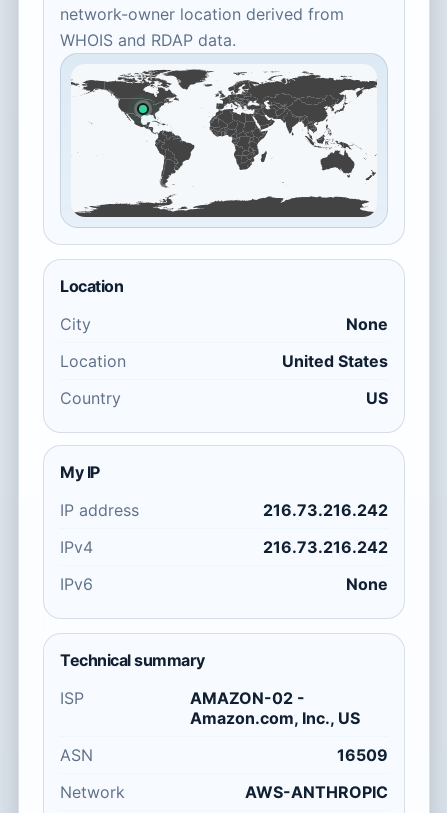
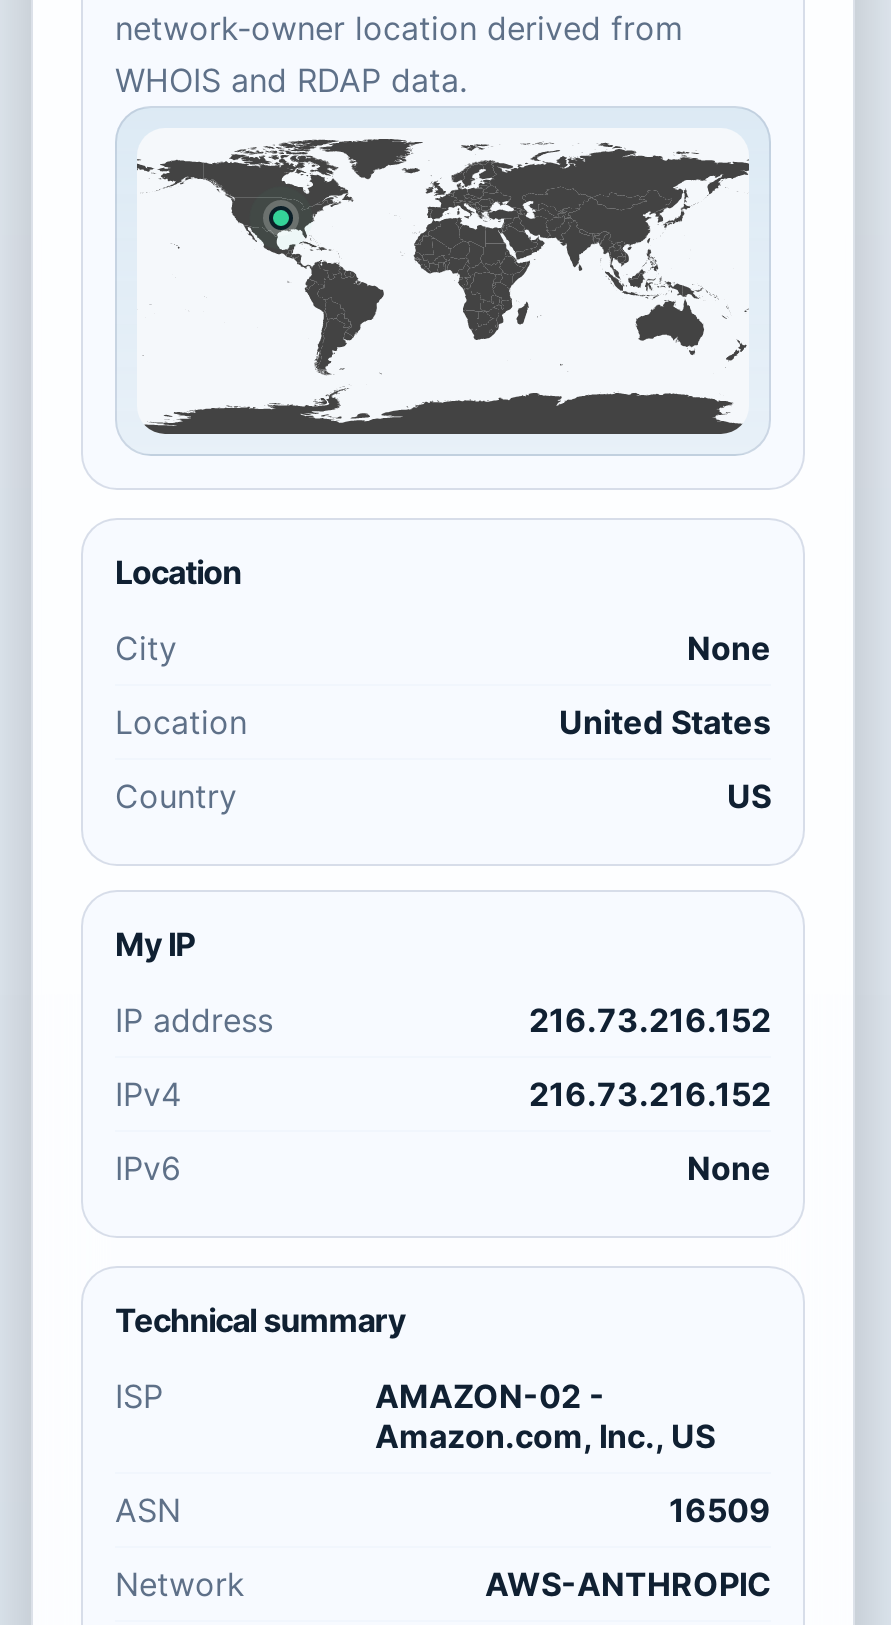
[263,500,388,520] 216.73.216.242 -> [529,1000,771,1040] 216.73.216.152
[263,537,388,557] 216.73.216.242 -> [529,1074,771,1114] 216.73.216.152

